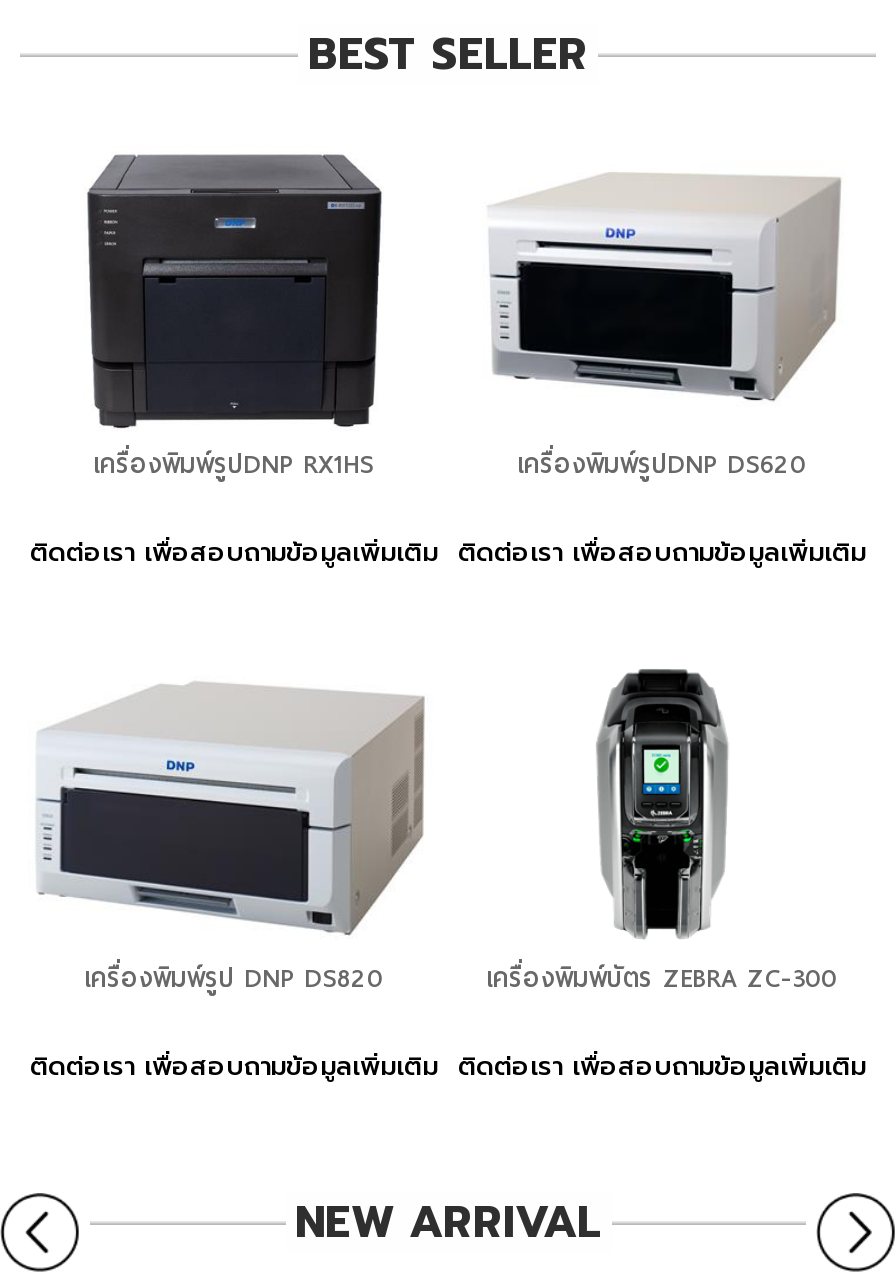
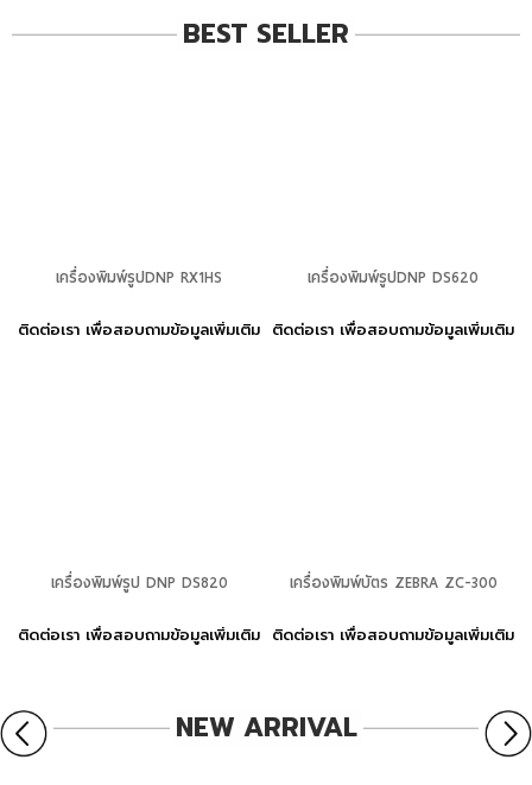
[86,153,384,431] [image] -> none
[490,173,842,403] [image] -> none
[596,667,730,939] [image] -> none
[36,681,426,937] [image] -> none

